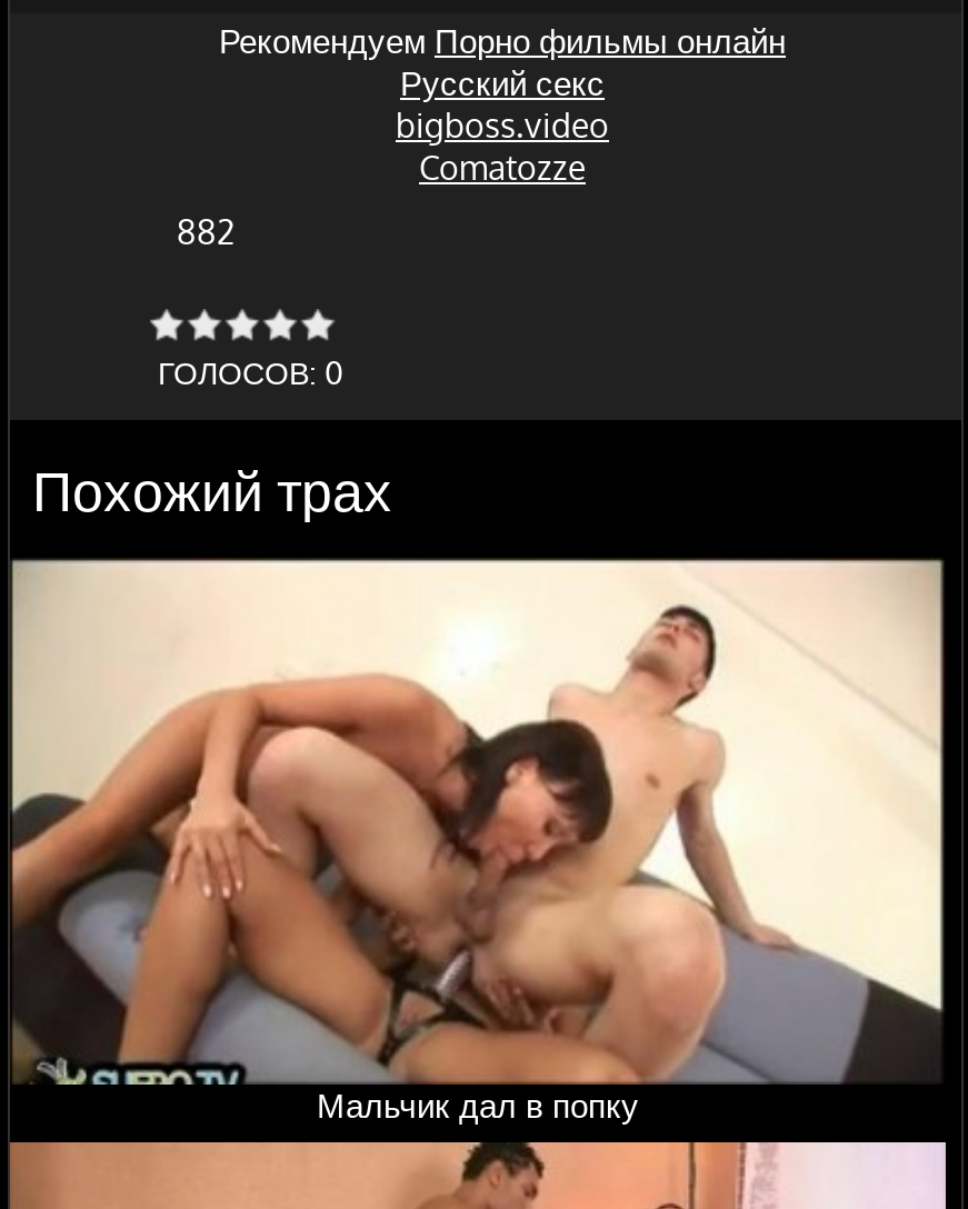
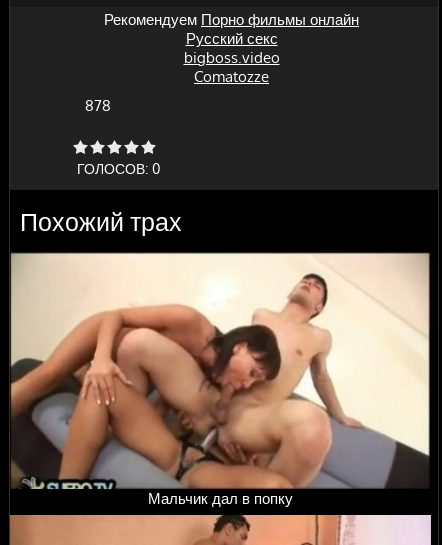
[177,211,234,253] 882 -> [85,96,111,115] 878

